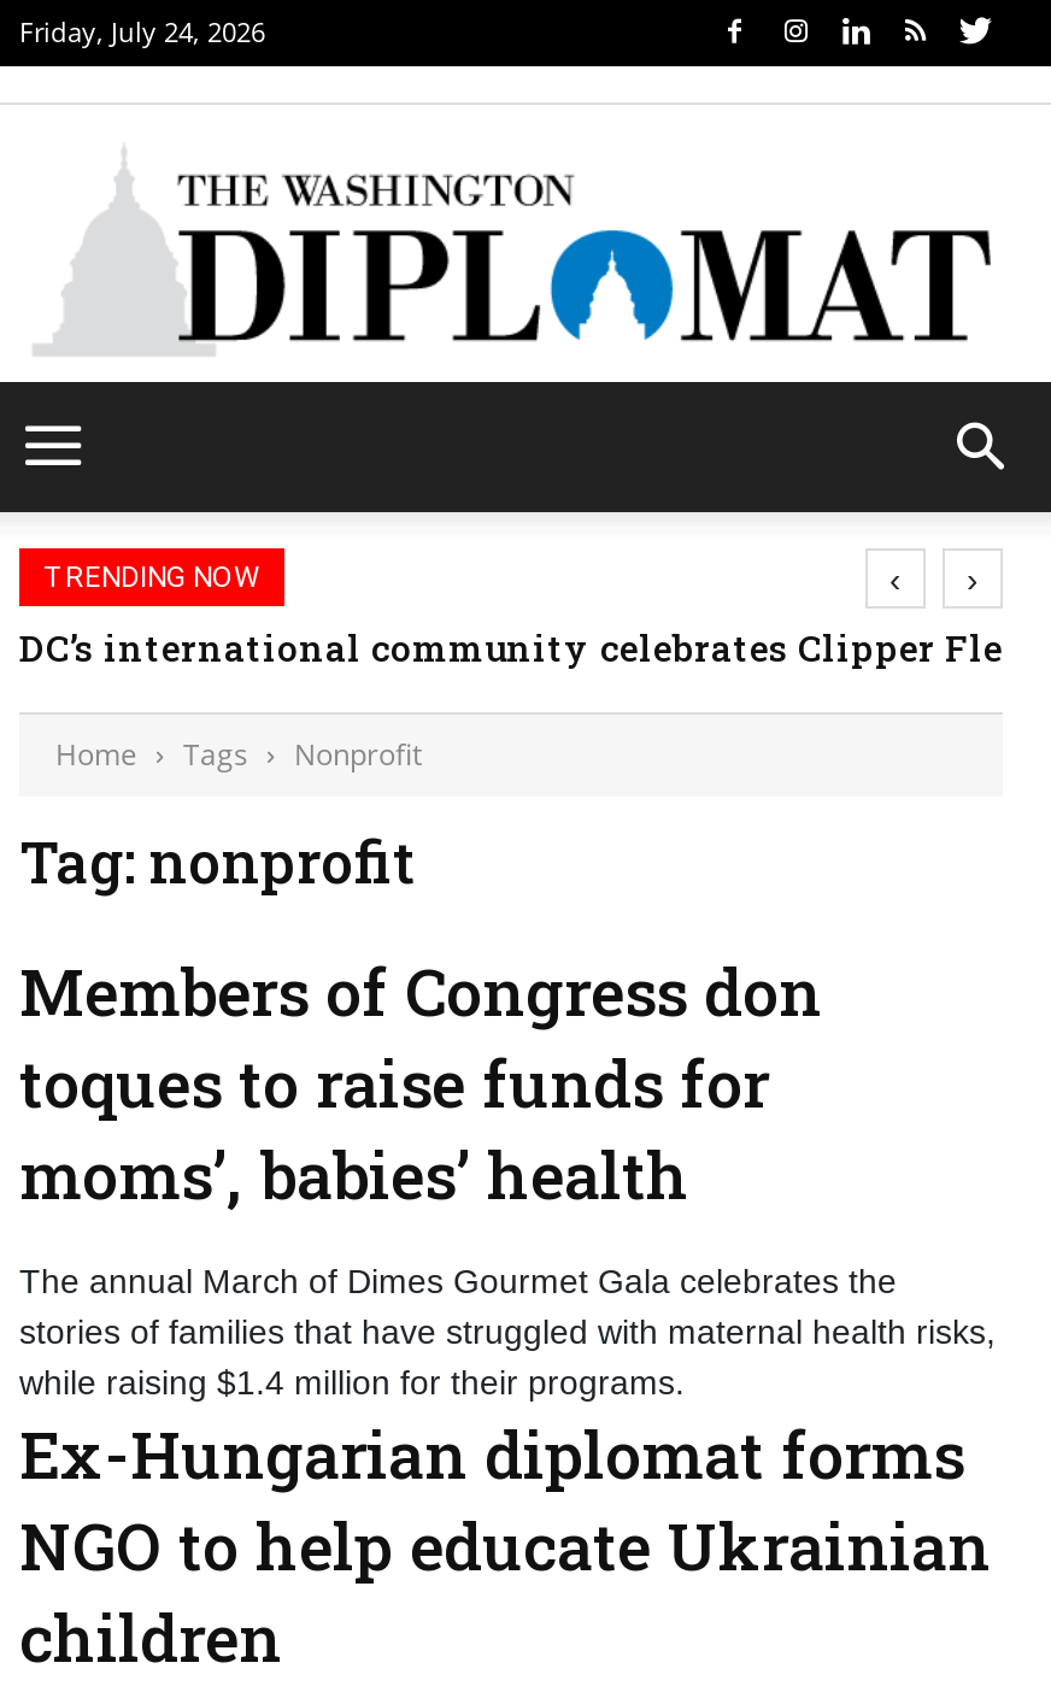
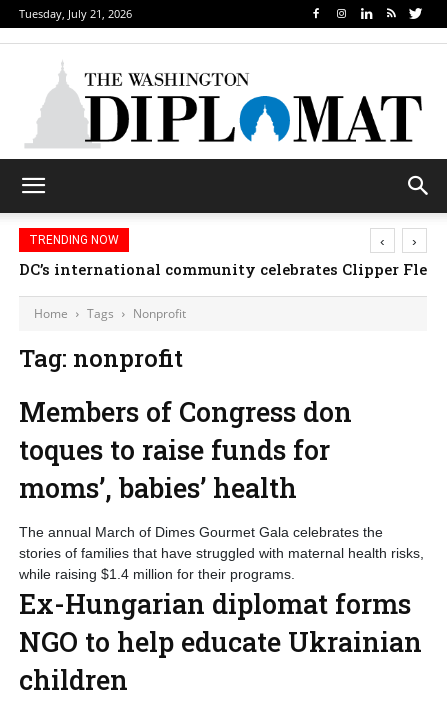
[19,13,265,49] Friday, July 24, 2026 -> [19,6,132,21] Tuesday, July 21, 2026

